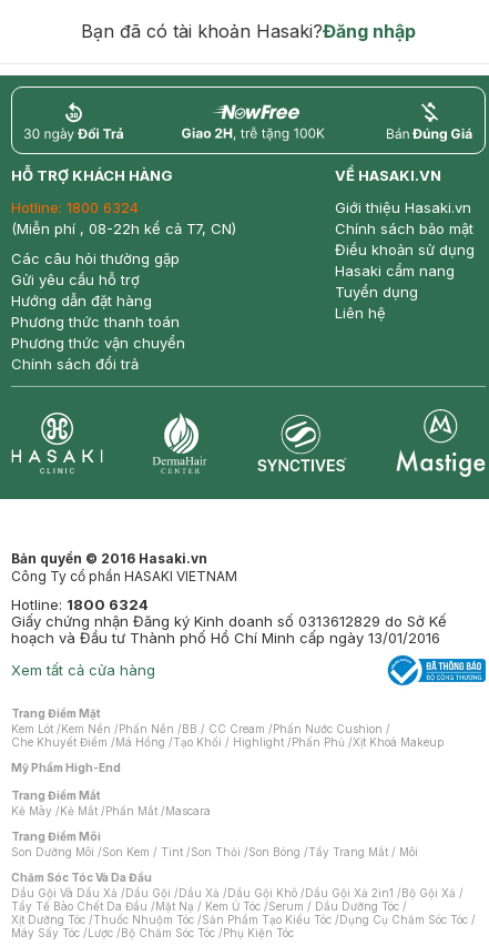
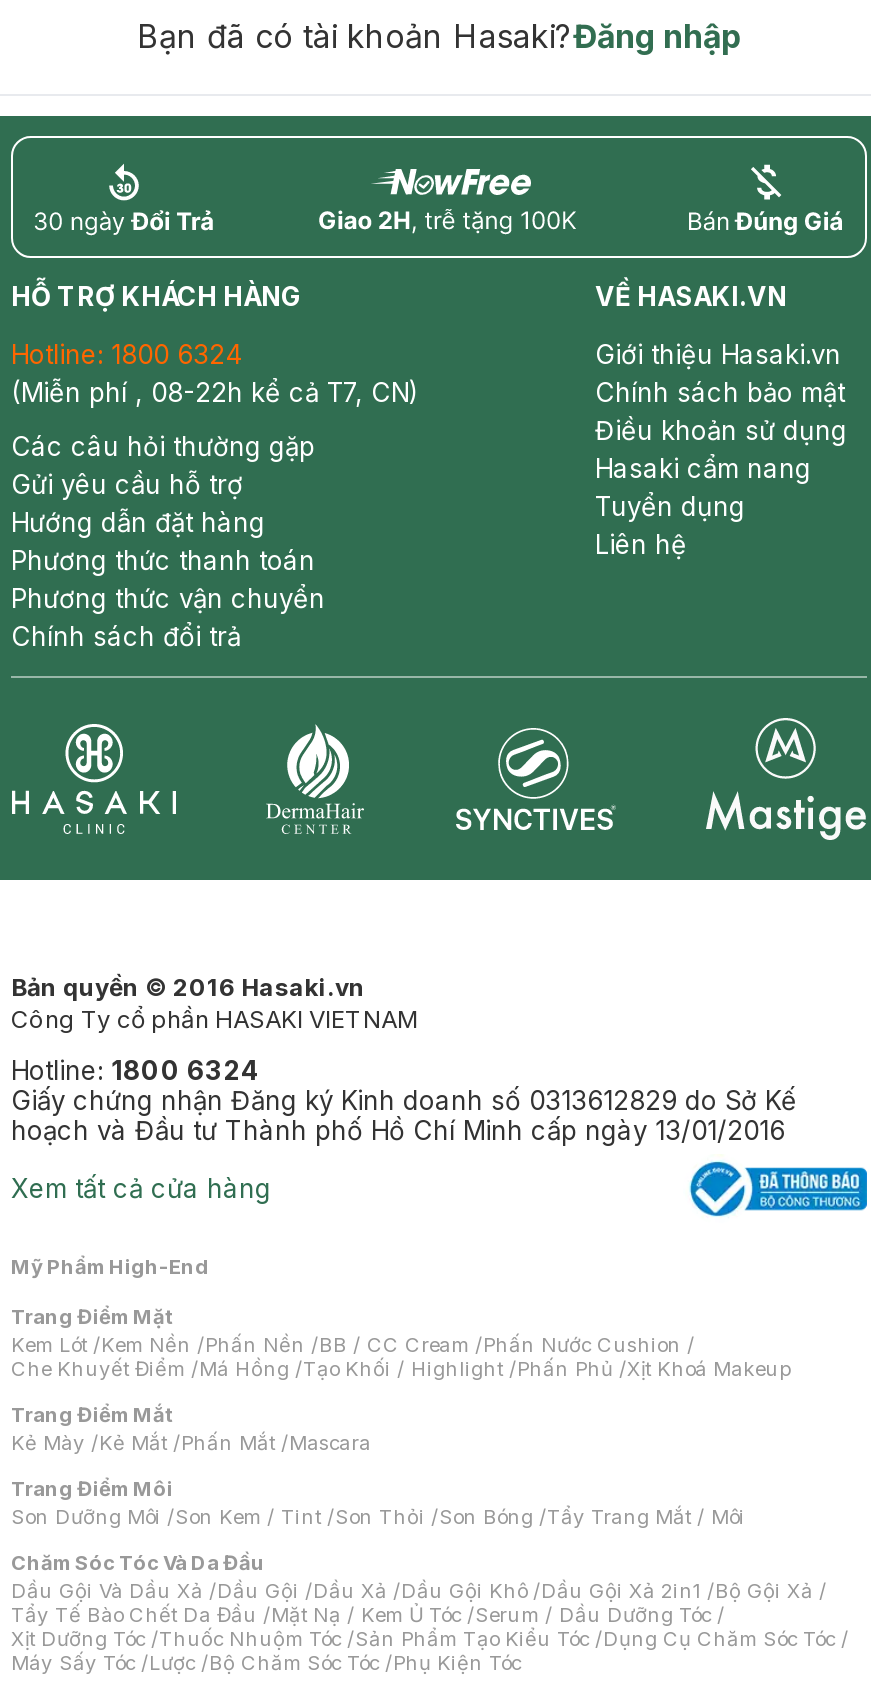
moved [11,707,444,749] -> [11,1304,791,1380]: Trang Điểm Mặt | Kem Lót /Kem Nền /Phấn Nền /BB / CC Cream /Phấn Nước Cushion / | Che Khuyết Điểm /Má Hồng /Tạo Khối / Highlight /Phấn Phủ /Xịt Khoá Makeup
moved [11,761,121,774] -> [11,1254,209,1278]: Mỹ Phẩm High-End

